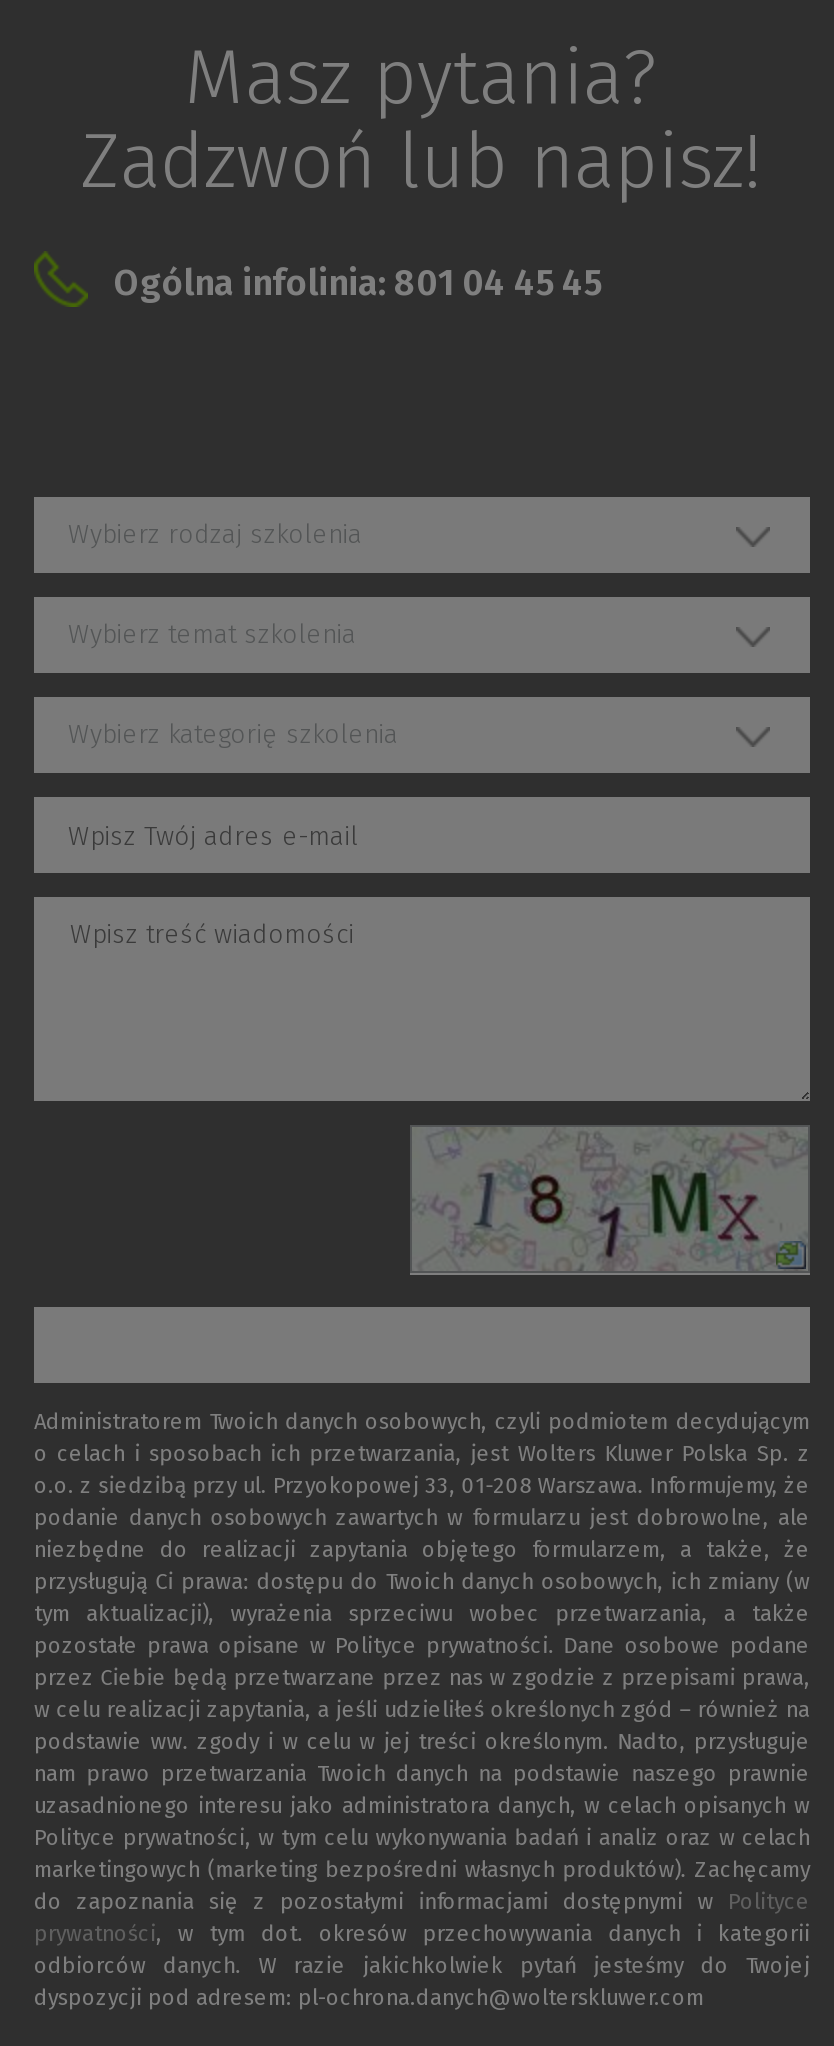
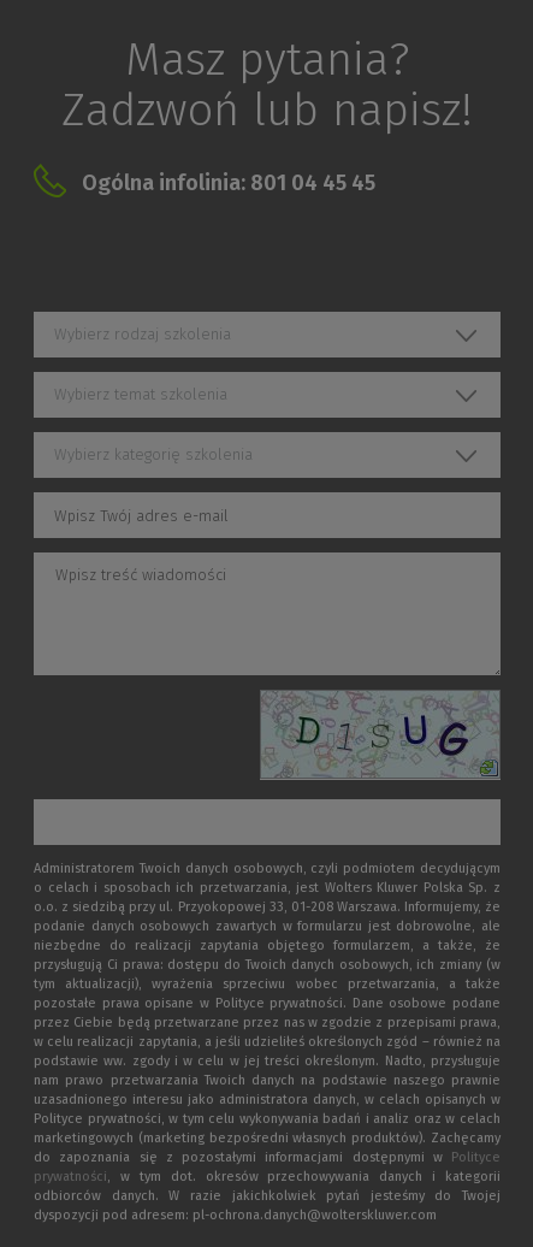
[412,1127,808,1269] [image] -> [261,691,499,778] [image]

